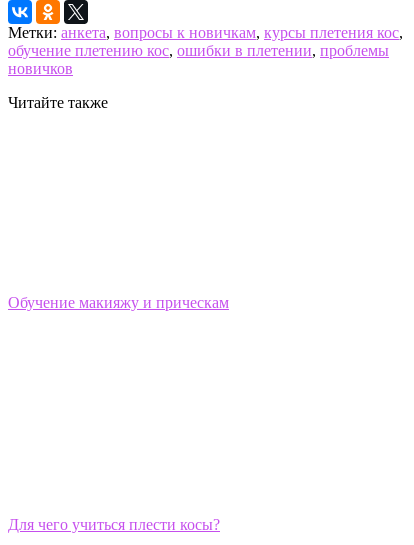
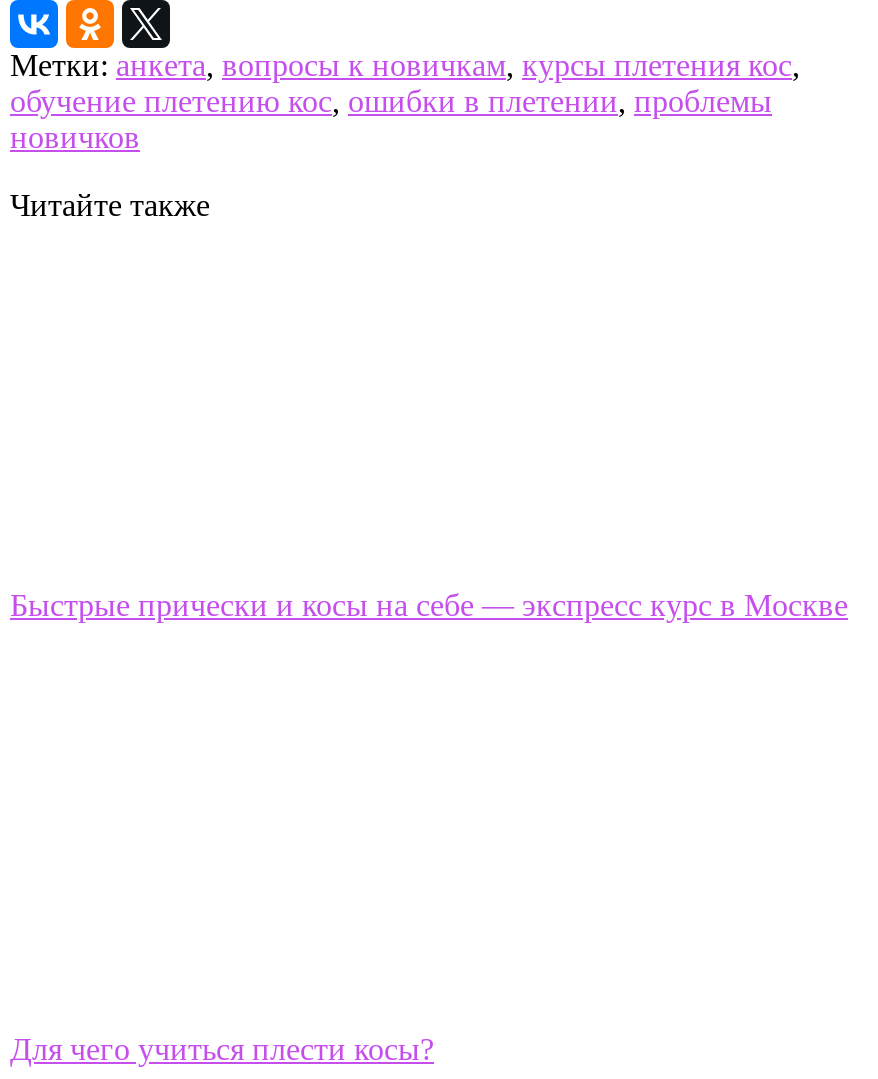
[8,294,229,311] Обучение макияжу и прическам -> [10,588,848,622] Быстрые прически и косы на себе — экспресс курс в Москве

